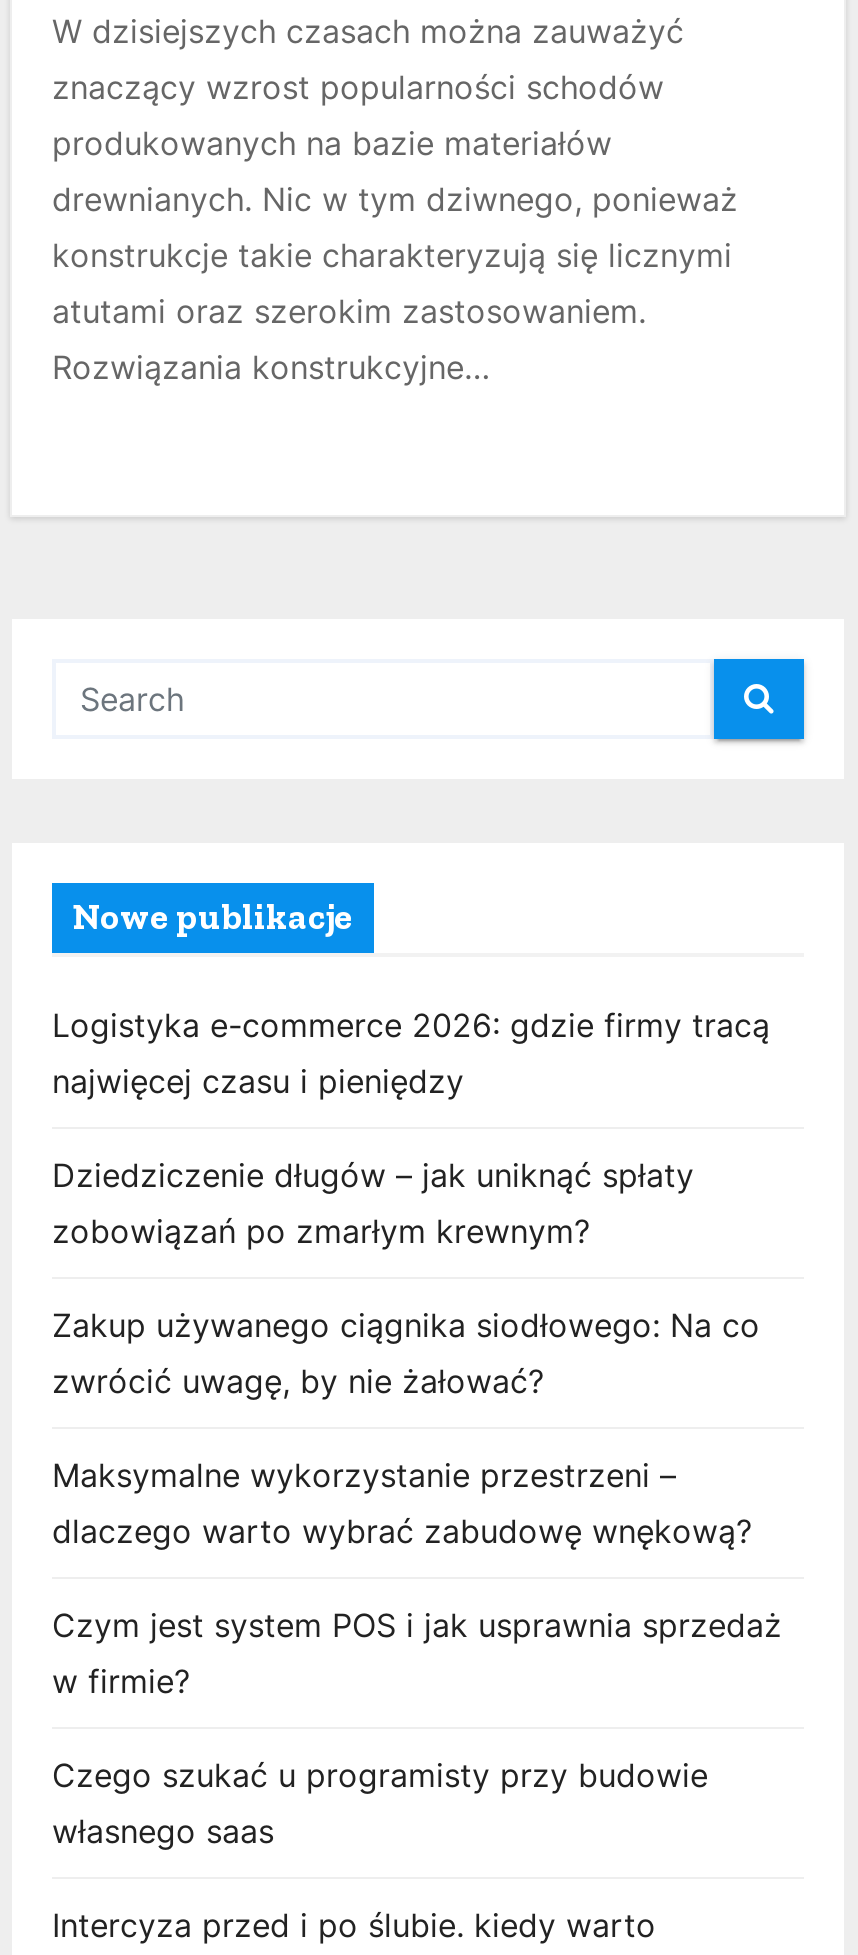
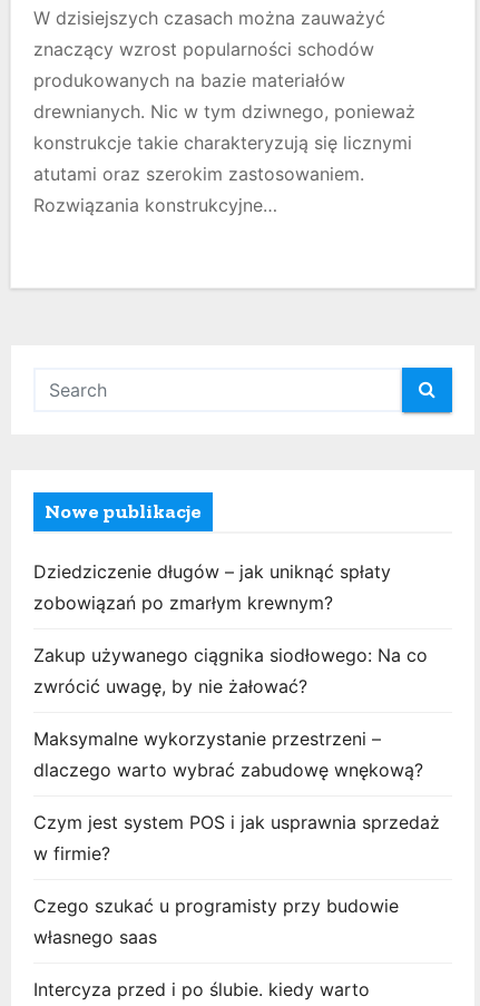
[52,1005,770,1101] Logistyka e-commerce 2026: gdzie firmy tracą | najwięcej czasu i pieniędzy -> none

